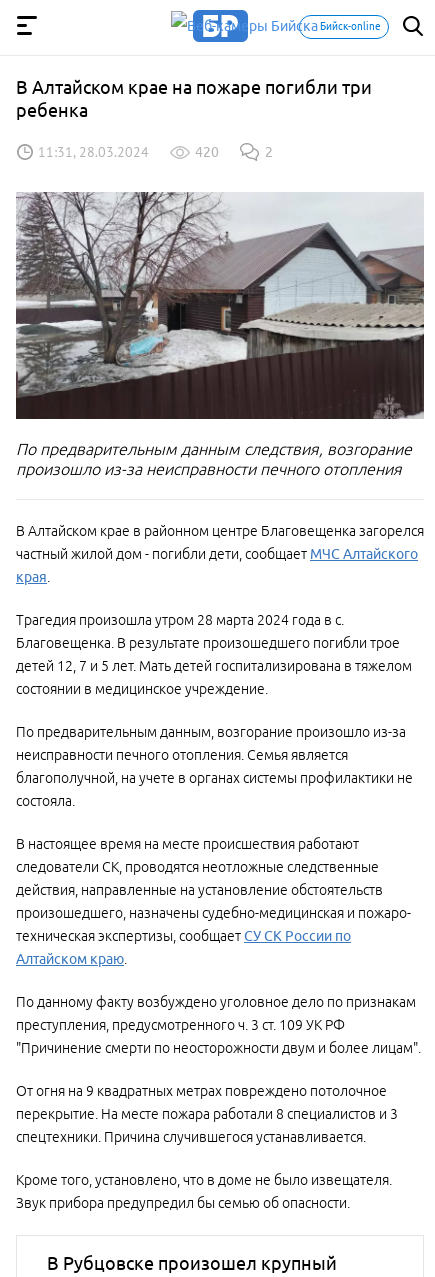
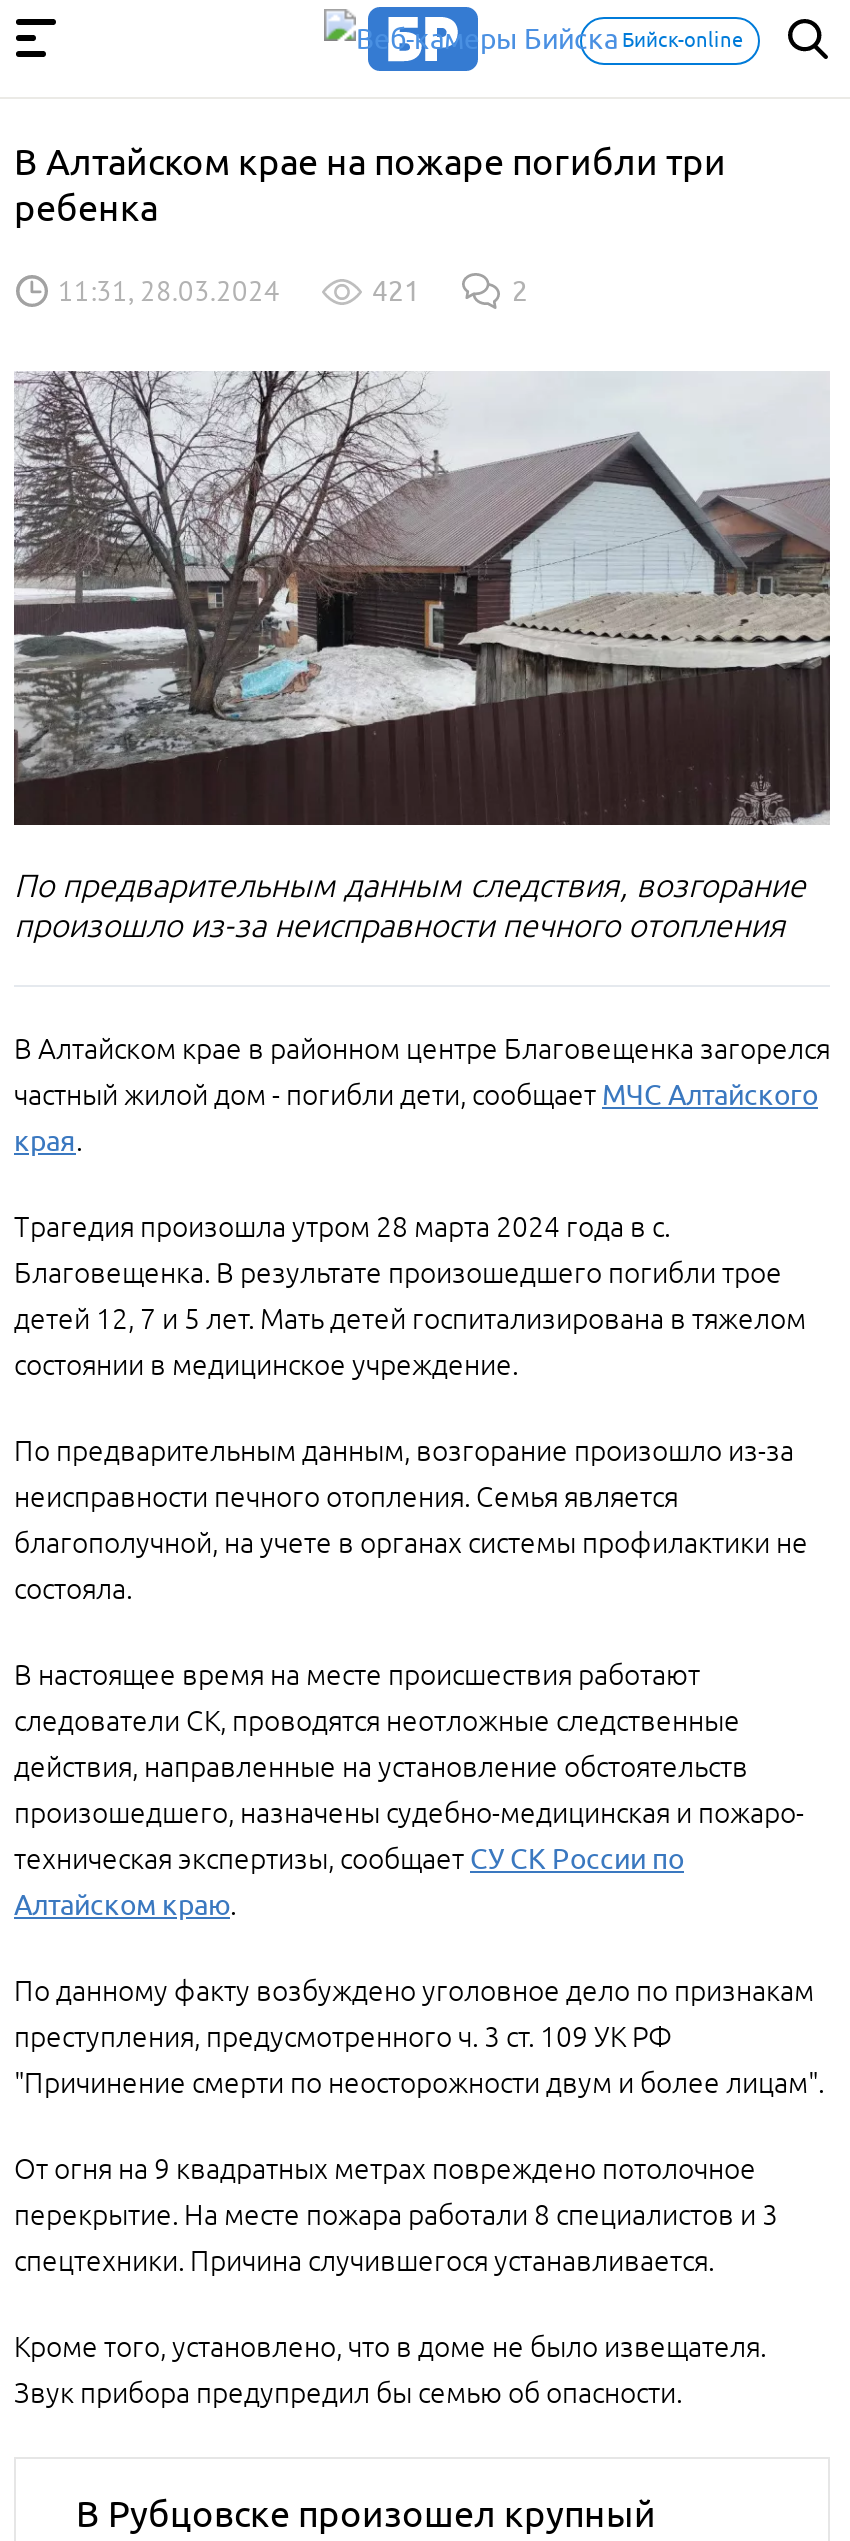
[195,144,219,160] 420 -> [372,275,420,307] 421

